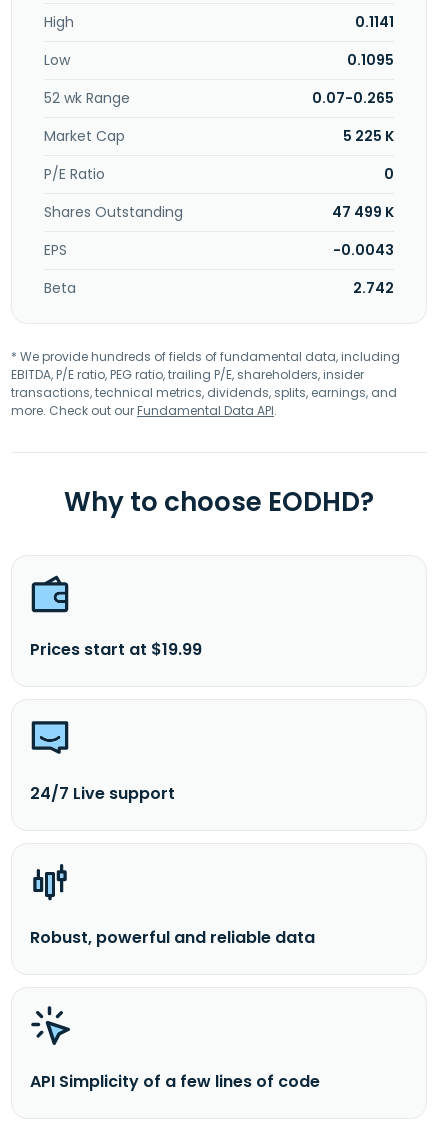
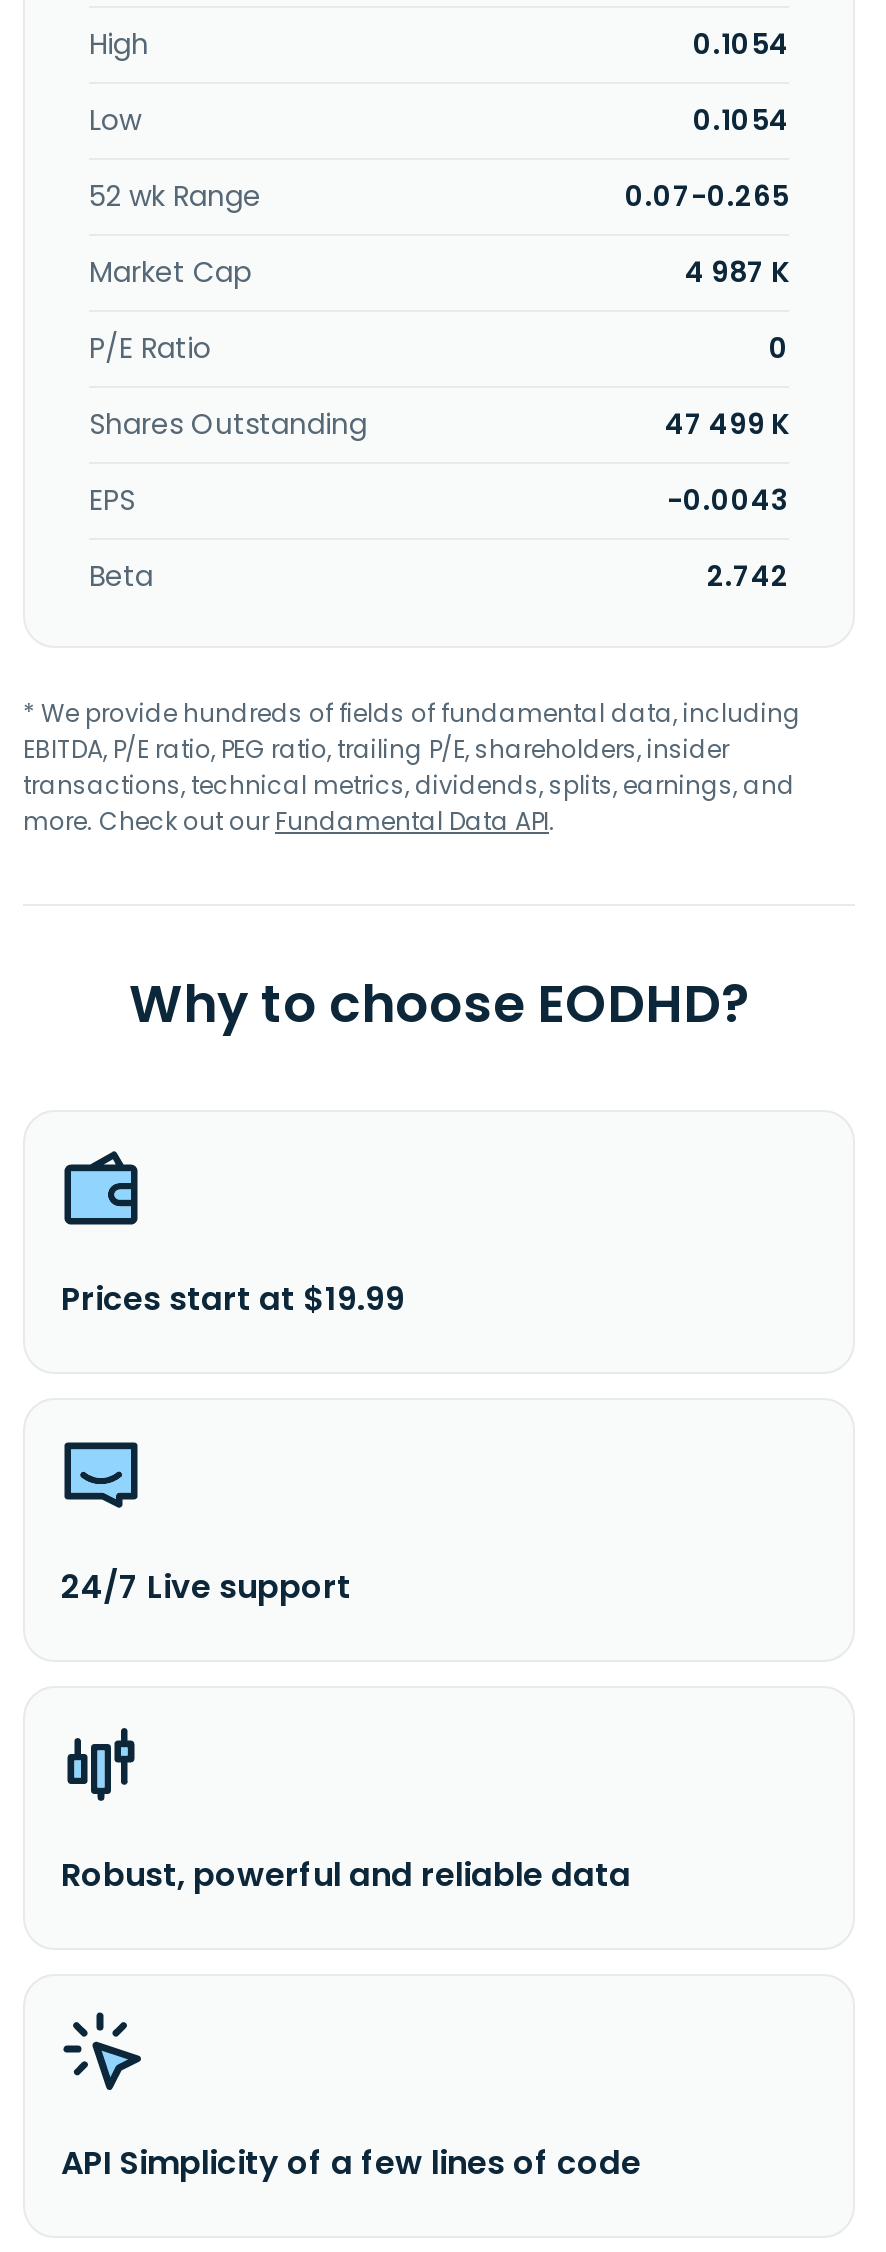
[355,12,394,32] 0.1141 -> [693,24,789,64] 0.1054
[347,50,394,70] 0.1095 -> [693,100,789,140] 0.1054
[343,126,394,146] 5 225 K -> [685,252,789,292] 4 987 K

